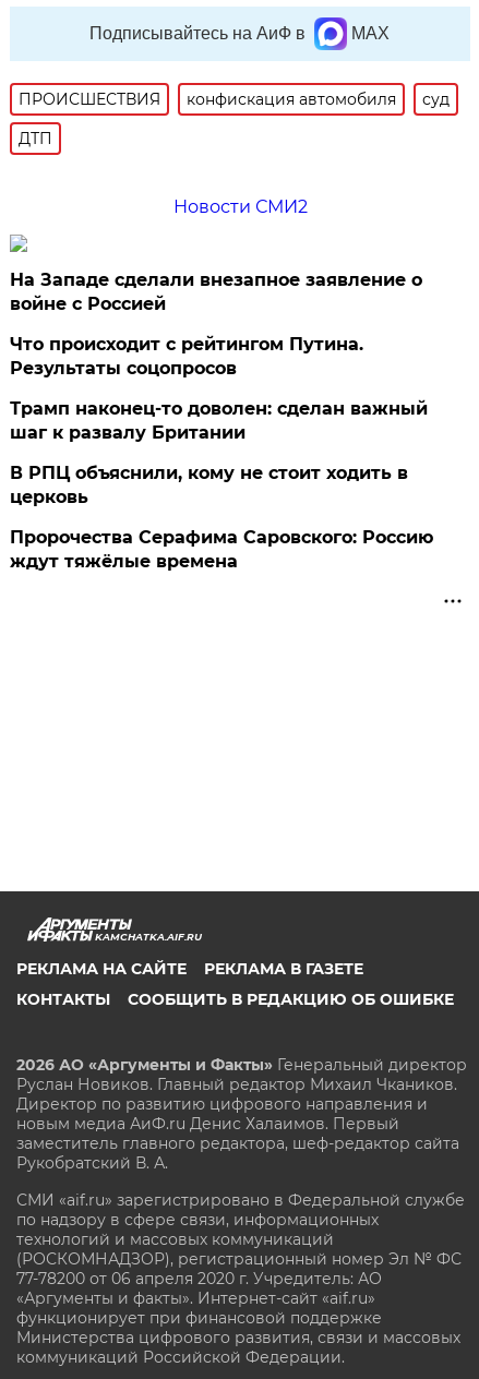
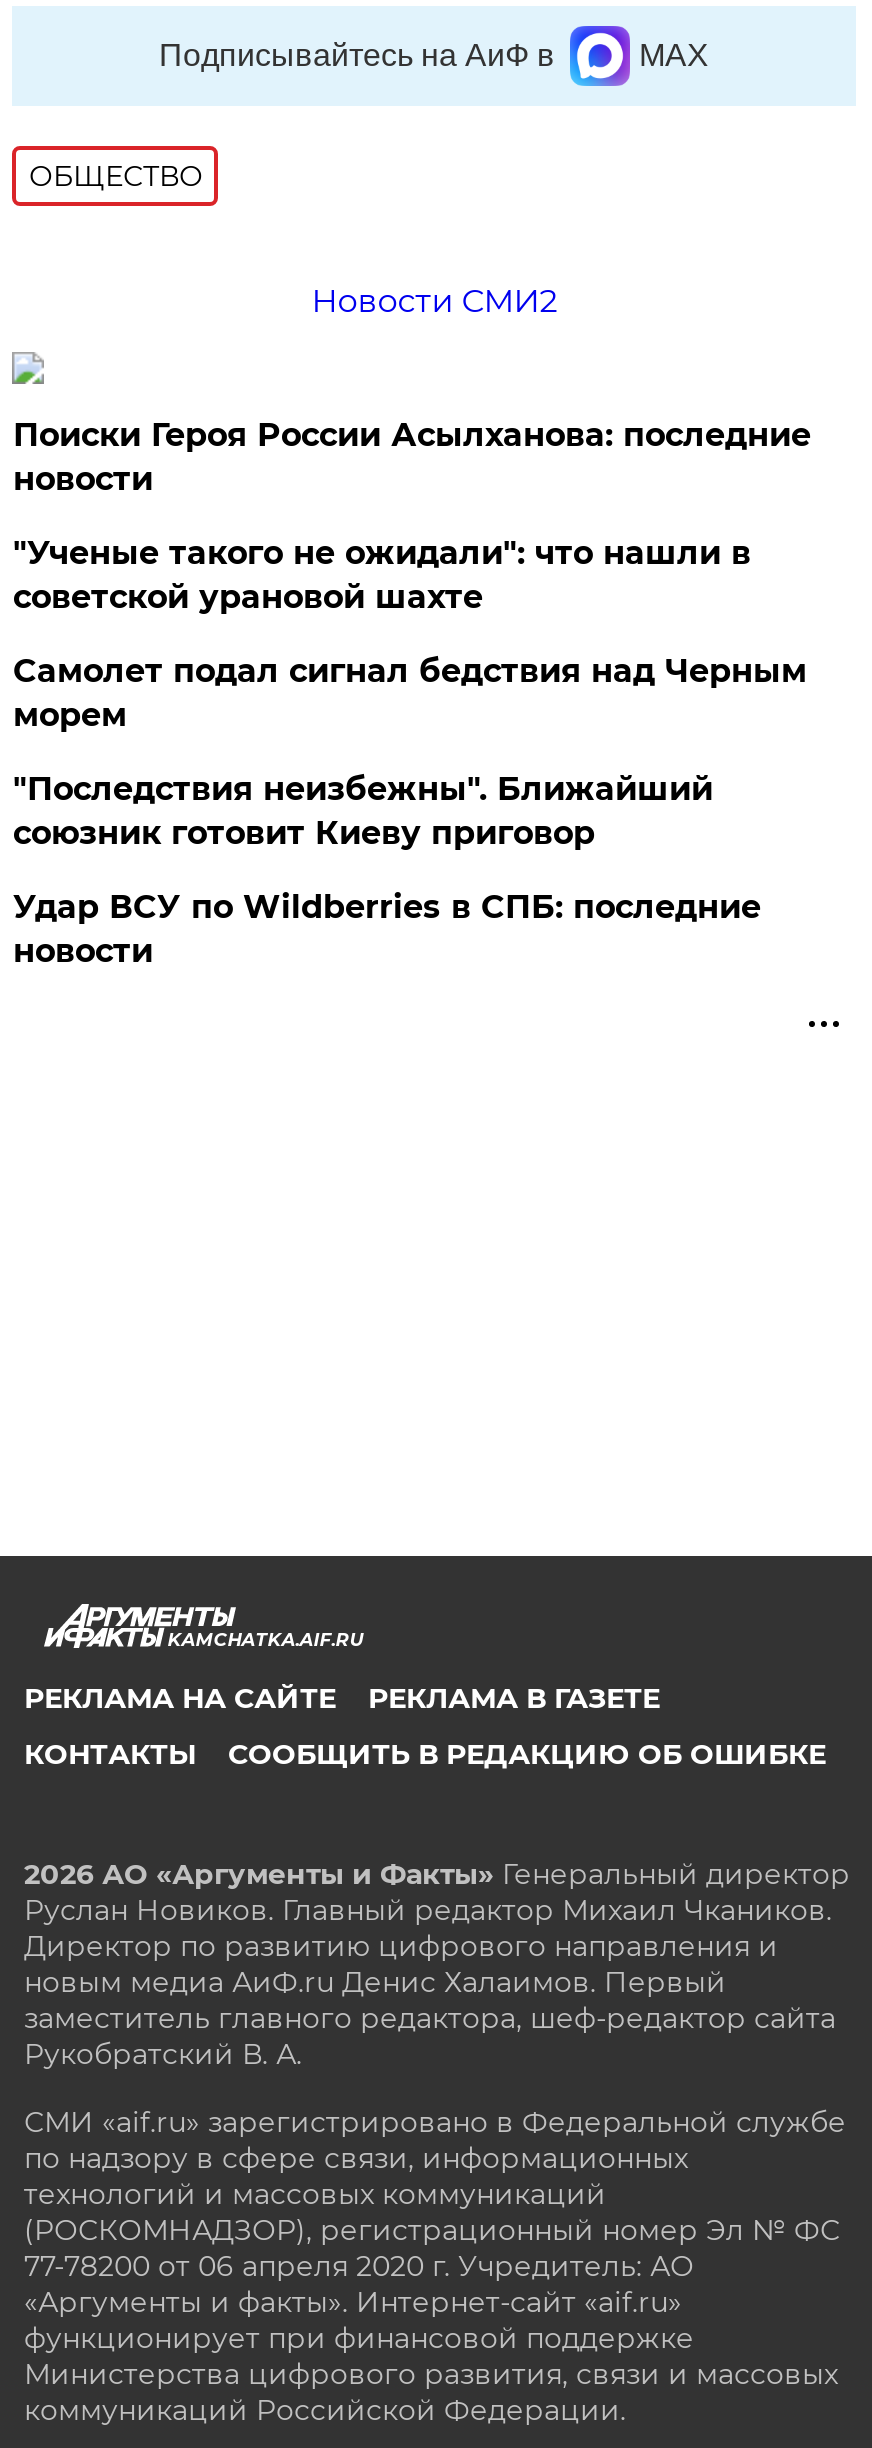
[19,90,450,149] ПРОИСШЕСТВИЯ | конфискация автомобиля | суд | ДТП -> [29,159,203,195] ОБЩЕСТВО
[10,270,423,315] На Западе сделали внезапное заявление о | войне с Россией -> [13,417,811,499] Поиски Героя России Асылханова: последние | новости
[10,334,364,379] Что происходит с рейтингом Путина. | Результаты соцопросов -> [13,535,751,617] "Ученые такого не ожидали": что нашли в | советской урановой шахте
[10,399,428,443] Трамп наконец-то доволен: сделан важный | шаг к развалу Британии -> [13,653,807,735] Самолет подал сигнал бедствия над Черным | морем
[10,463,409,508] В РПЦ объяснили, кому не стоит ходить в | церковь -> [13,771,713,853] "Последствия неизбежны". Ближайший | союзник готовит Киеву приговор
[10,527,434,572] Пророчества Серафима Саровского: Россию | ждут тяжёлые времена -> [13,889,761,971] Удар ВСУ по Wildberries в СПБ: последние | новости

